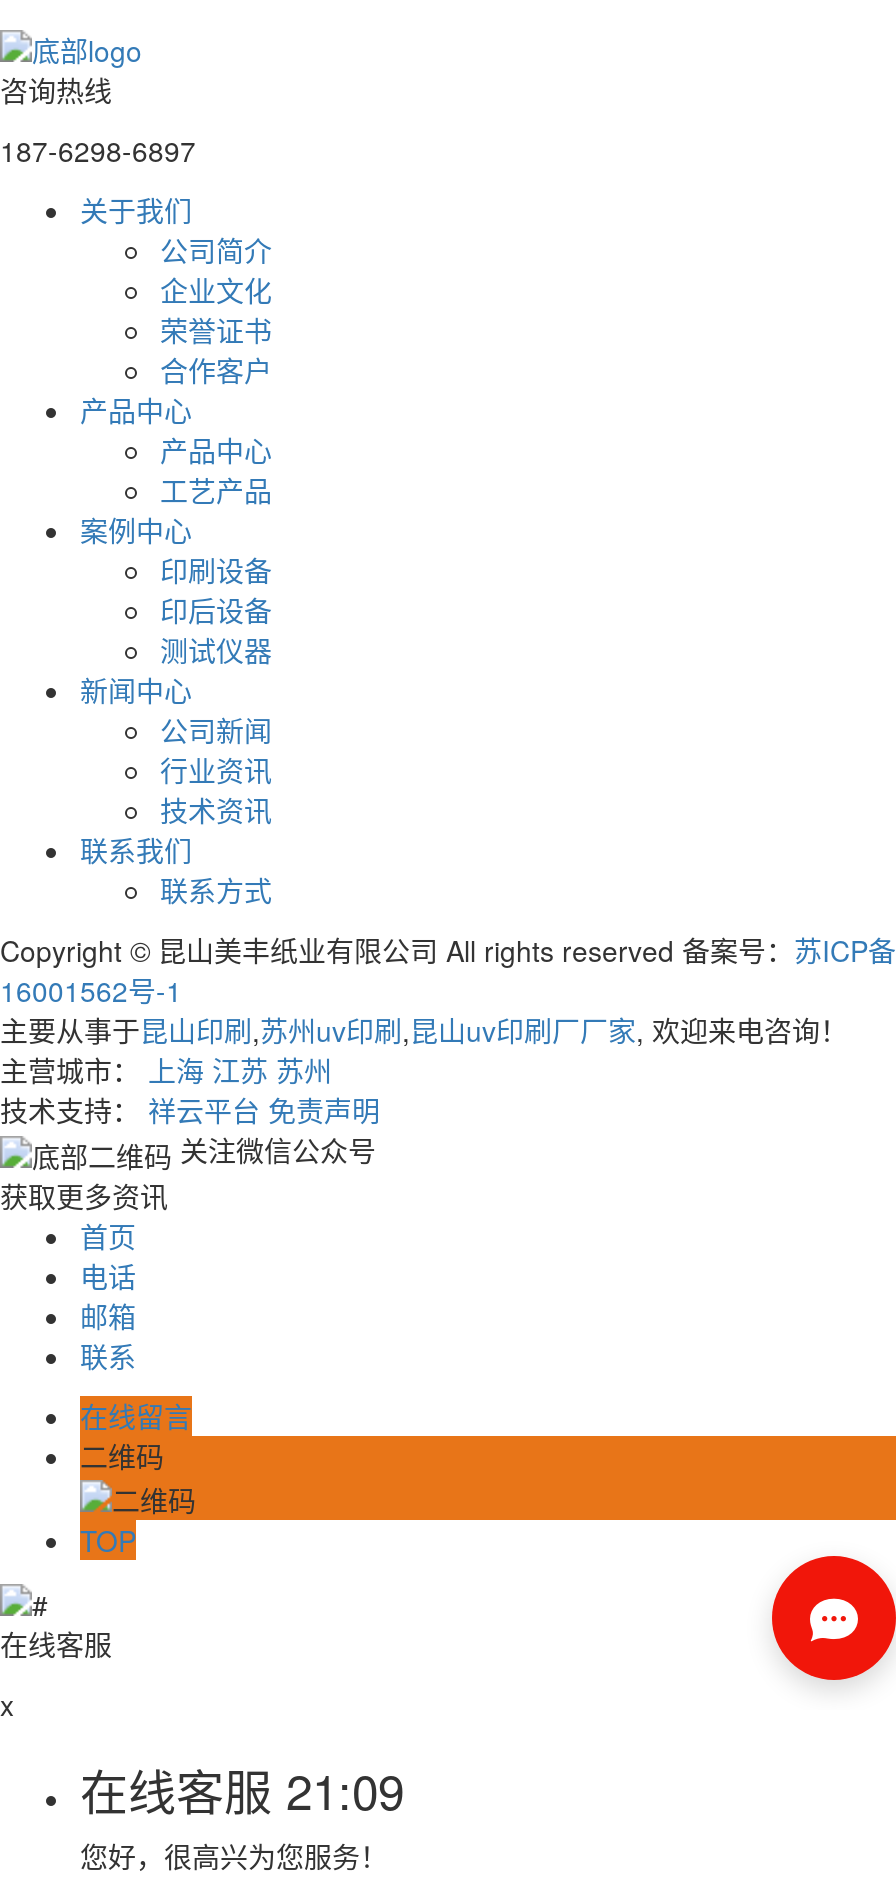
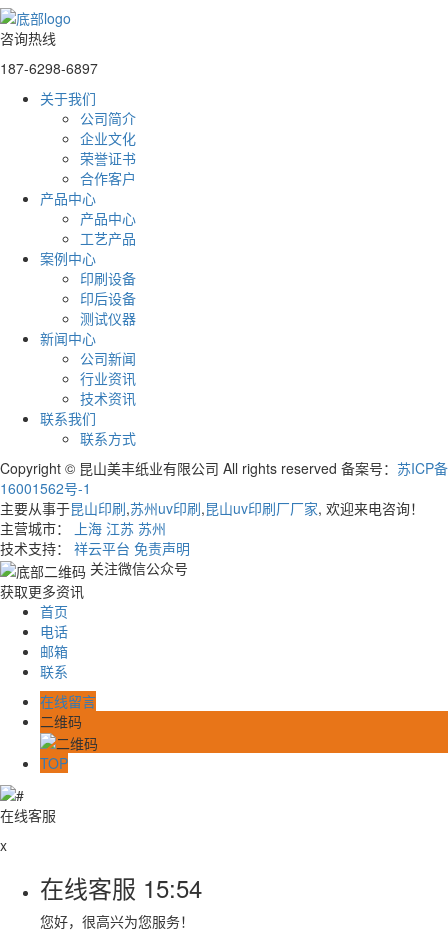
[770,1554,890,1684] [image] -> none
[80,1755,404,1825] 在线客服21:09 -> [40,870,202,905] 在线客服15:54

